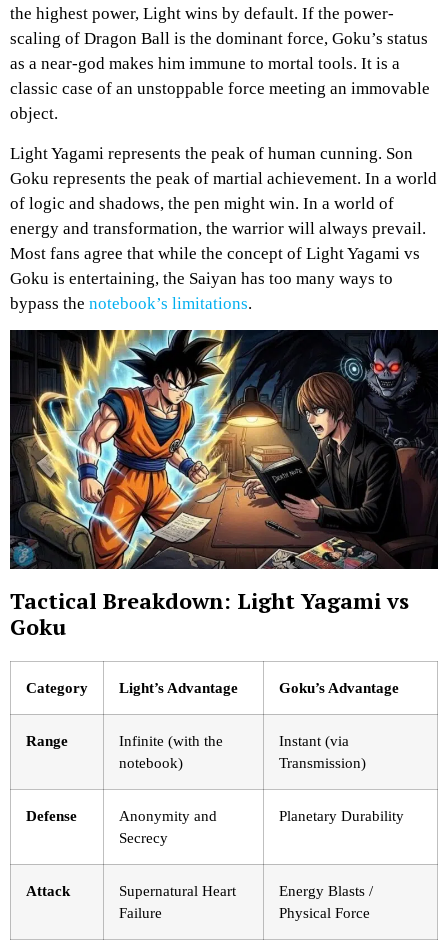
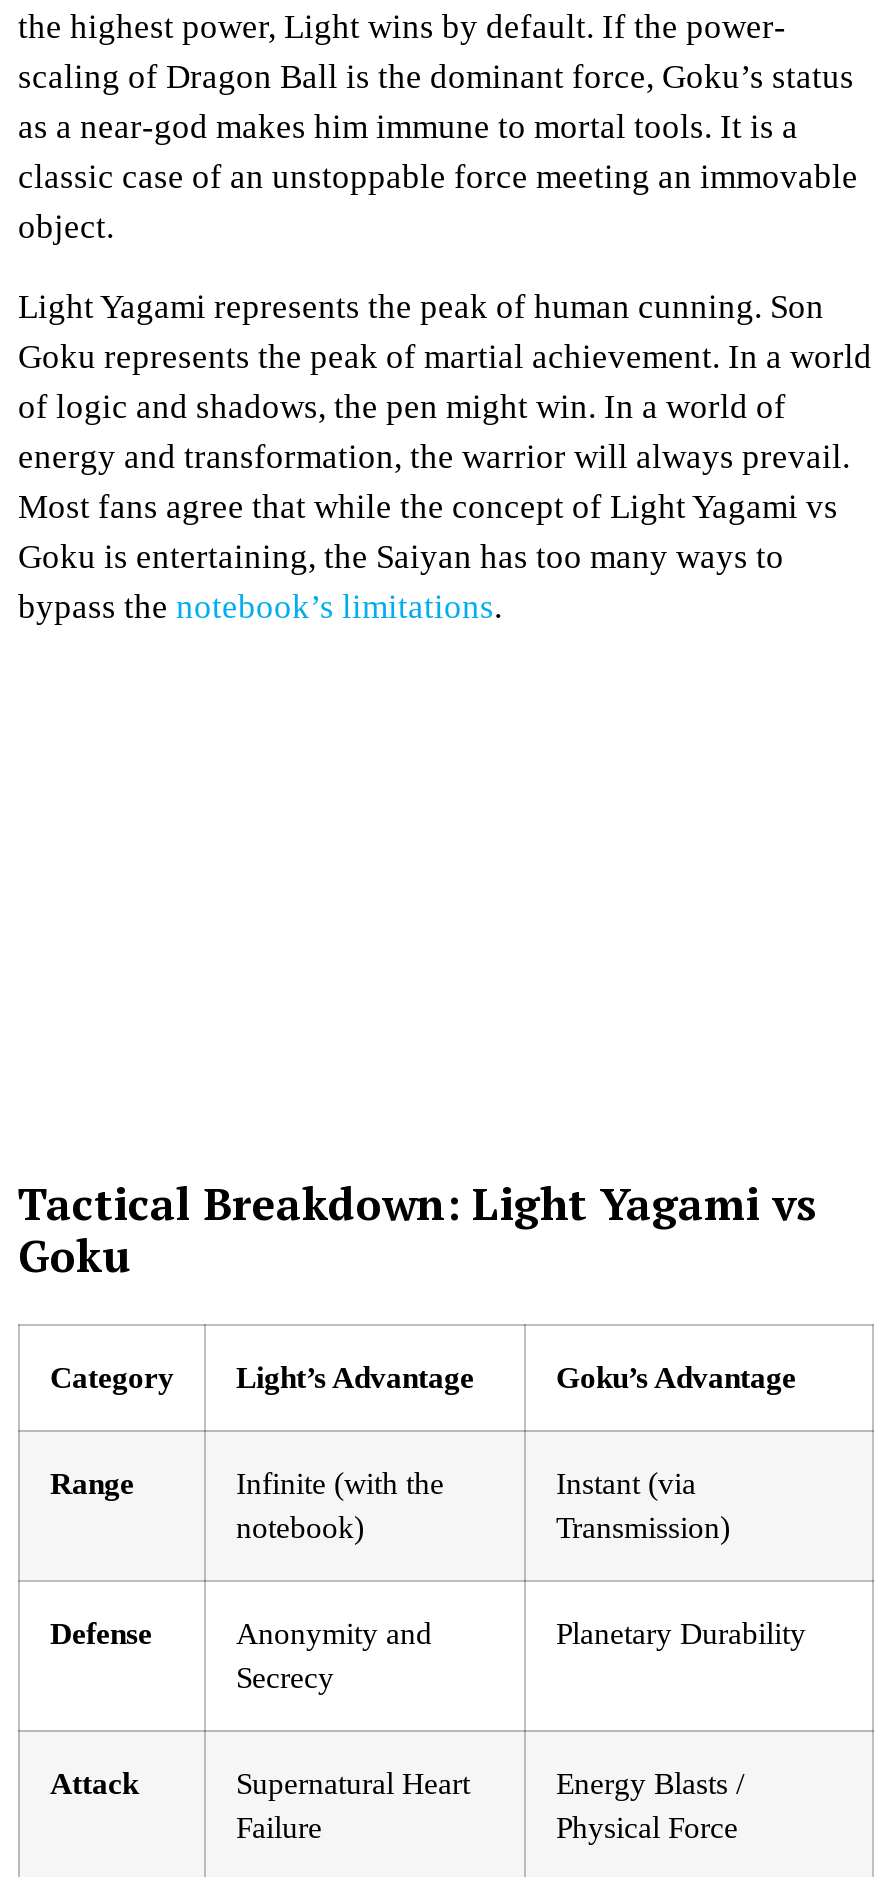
[9,329,439,570] [image] -> none

